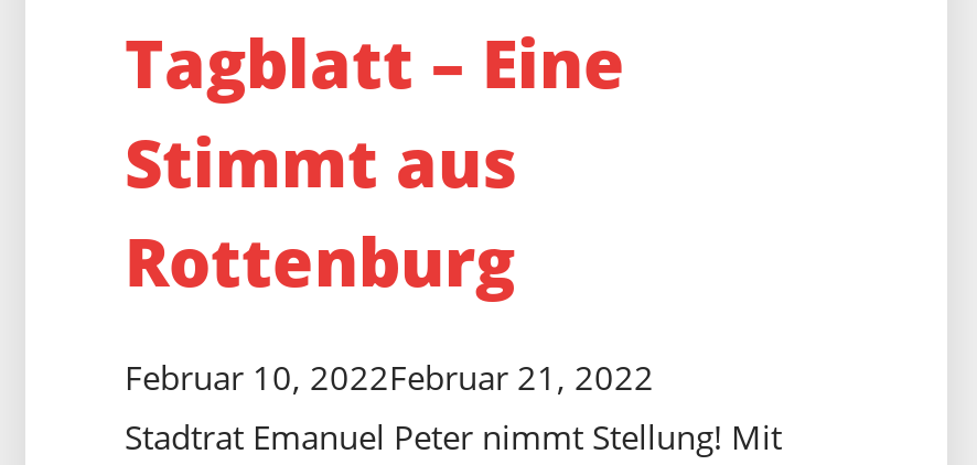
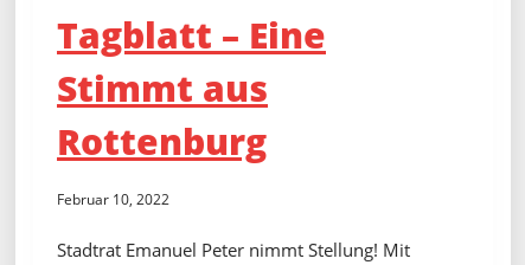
[125,355,654,399] Februar 10, 2022Februar 21, 2022 -> [57,190,169,210] Februar 10, 2022

